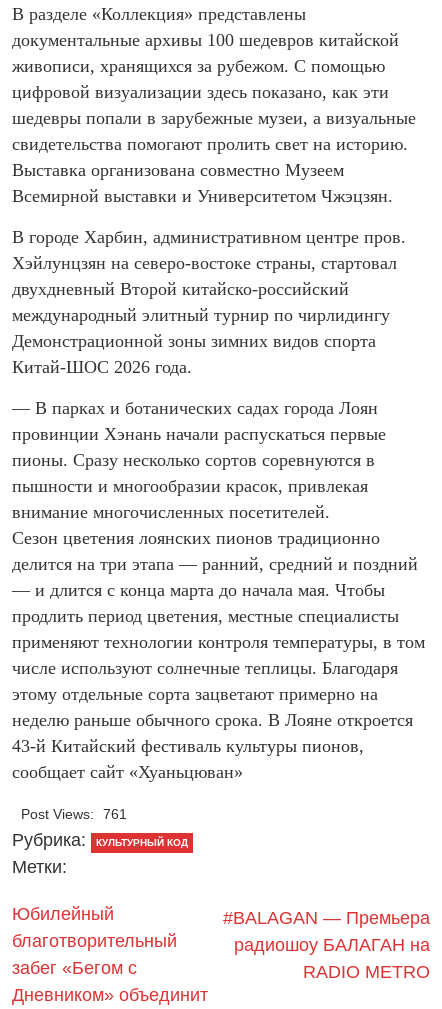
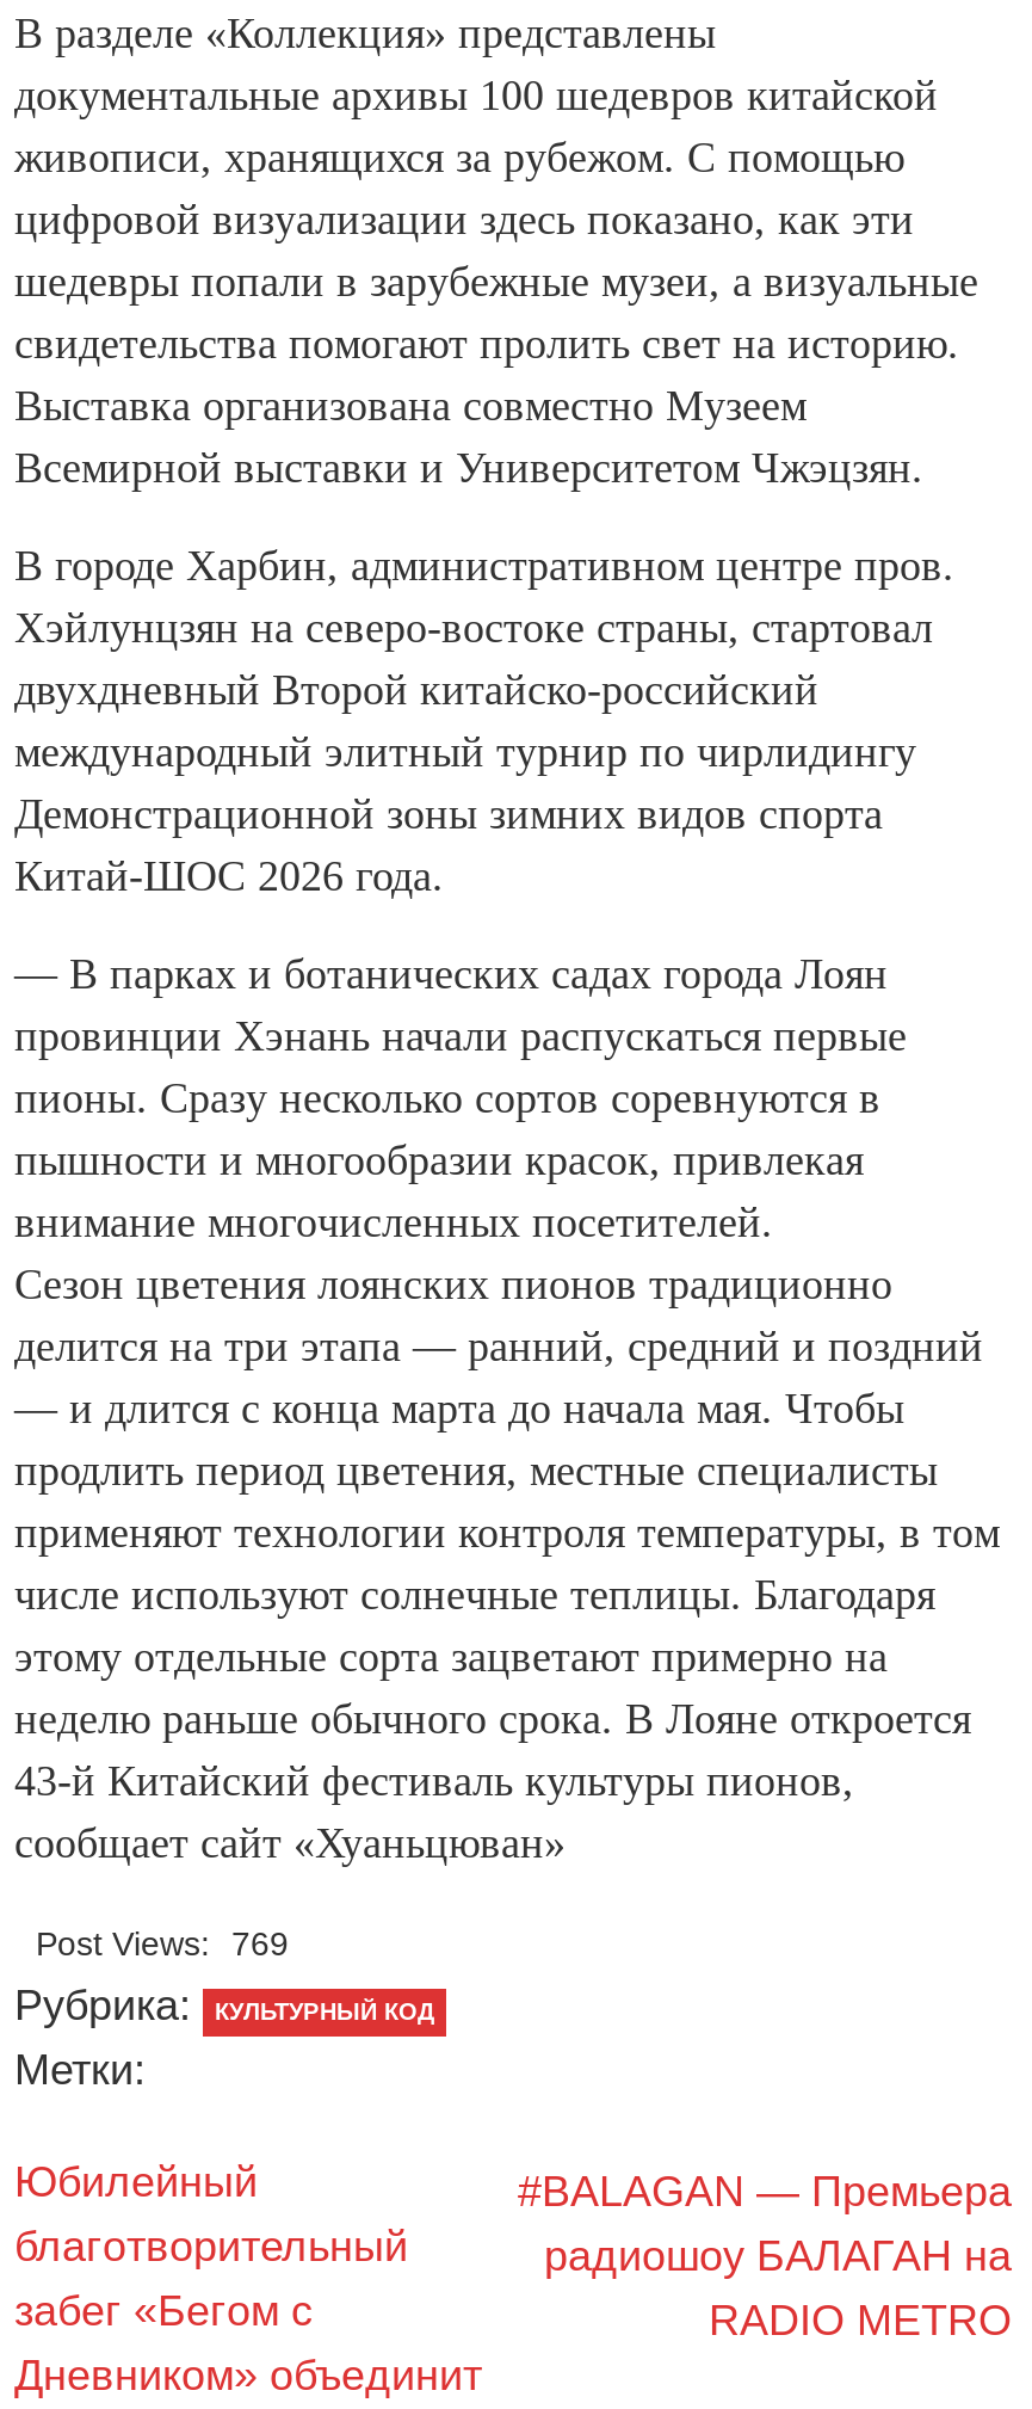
[21,805,127,821] Post Views: 761 -> [36,1923,289,1961] Post Views: 769

